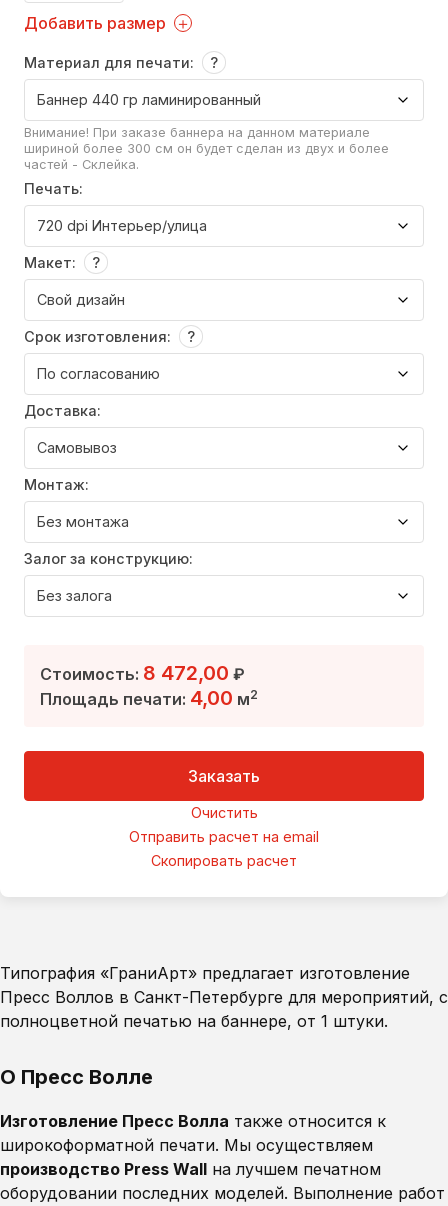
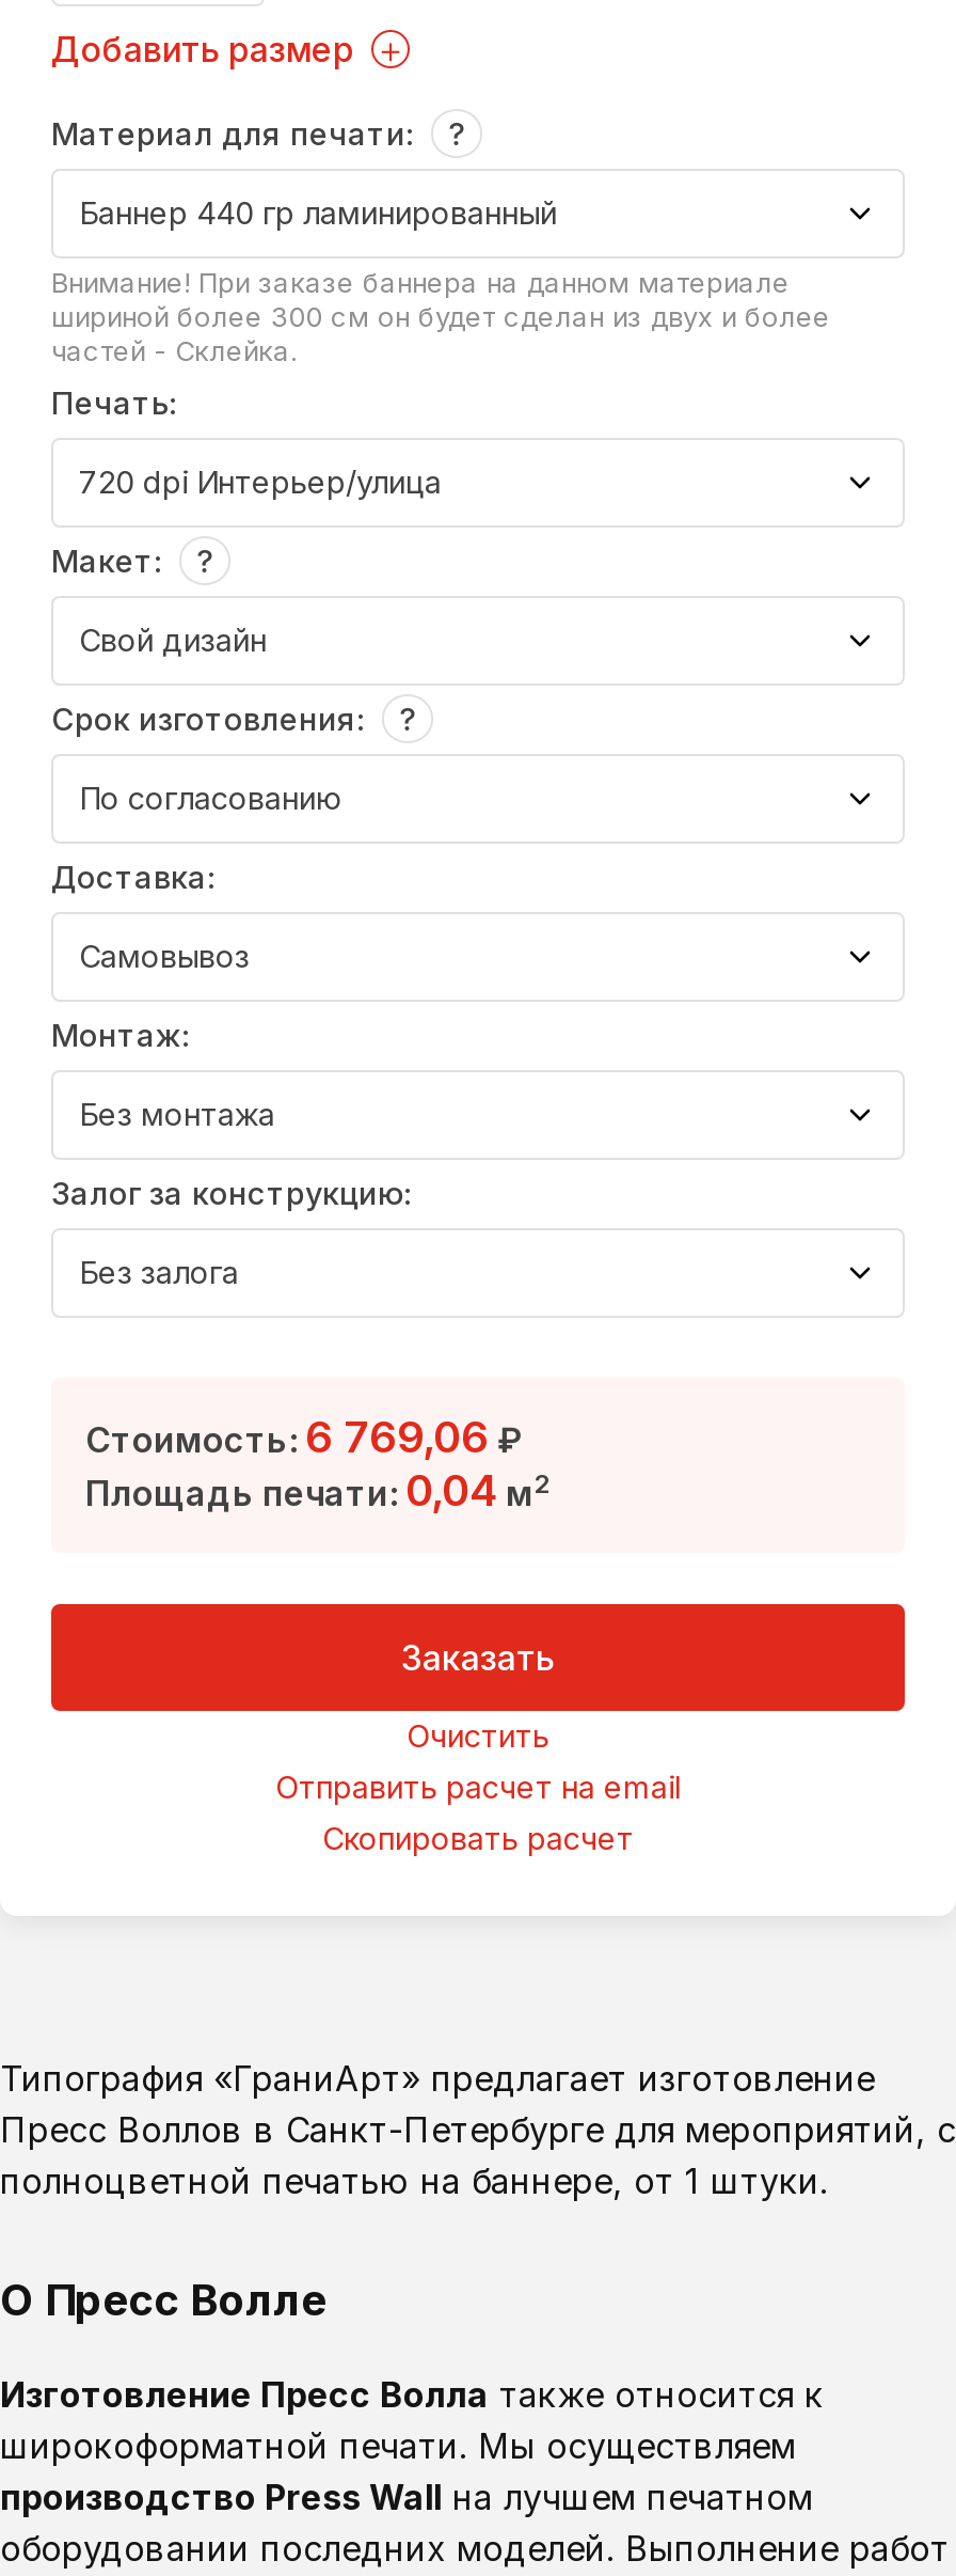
[40,661,245,685] Стоимость: 8 472,00 ₽ -> [85,1412,523,1463] Стоимость: 6 769,06 ₽
[40,686,258,710] Площадь печати: 4,00 м2 -> [85,1465,551,1516] Площадь печати: 0,04 м2

